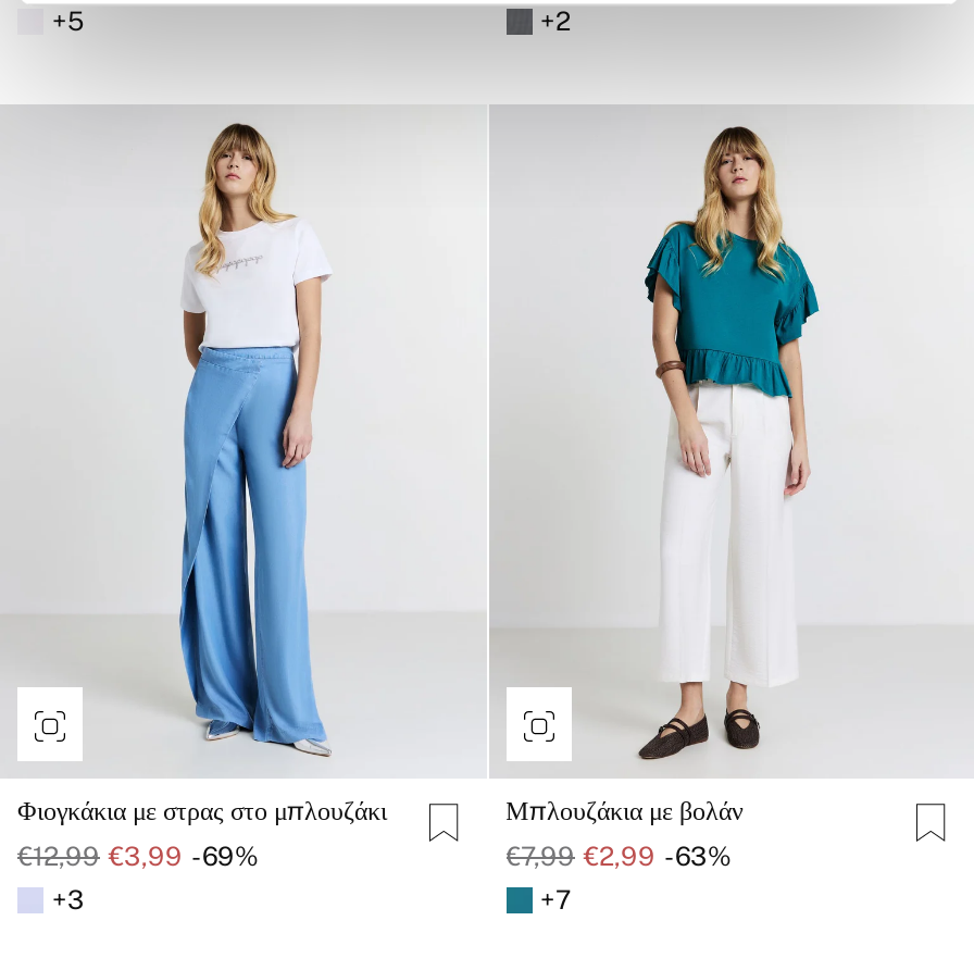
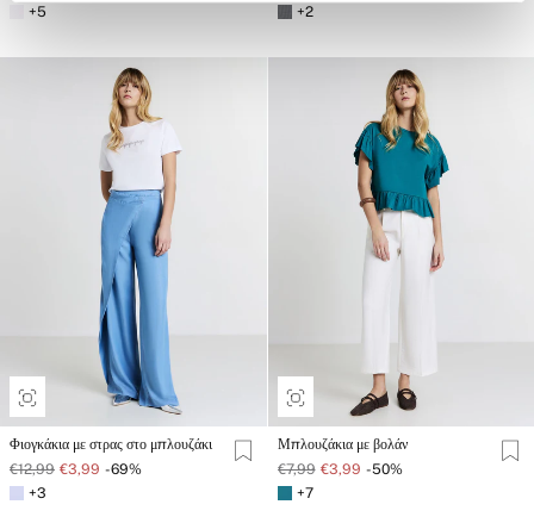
[505,841,732,871] €7,99 €2,99 -63% -> [277,461,402,477] €7,99 €3,99 -50%

